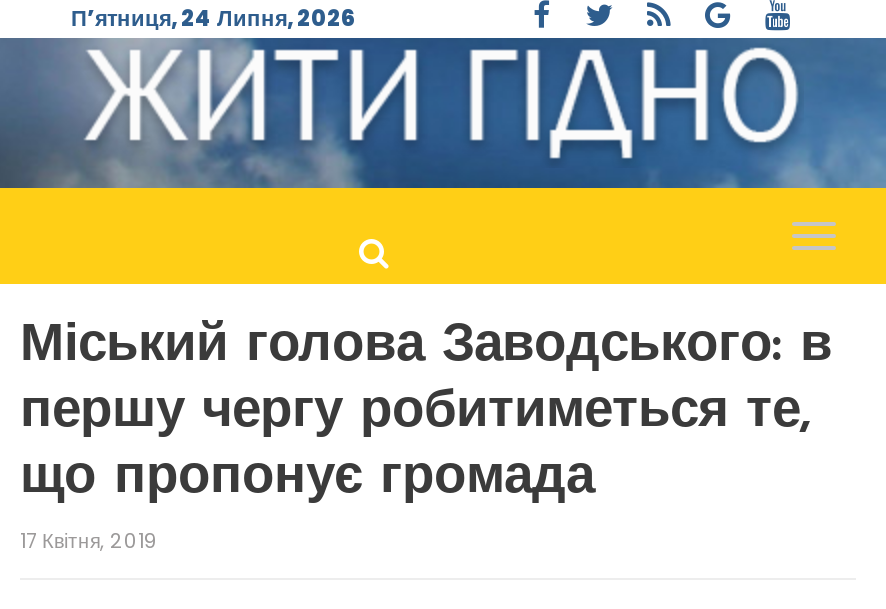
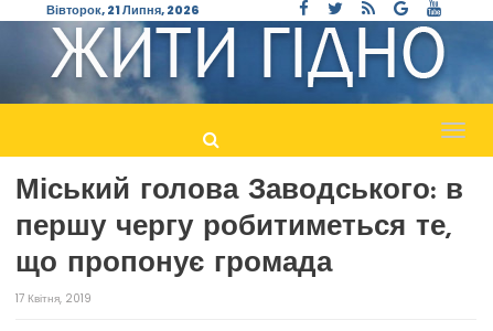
[71,2,357,34] П’ятниця, 24 Липня, 2026 -> [46,1,199,19] Вівторок, 21 Липня, 2026

